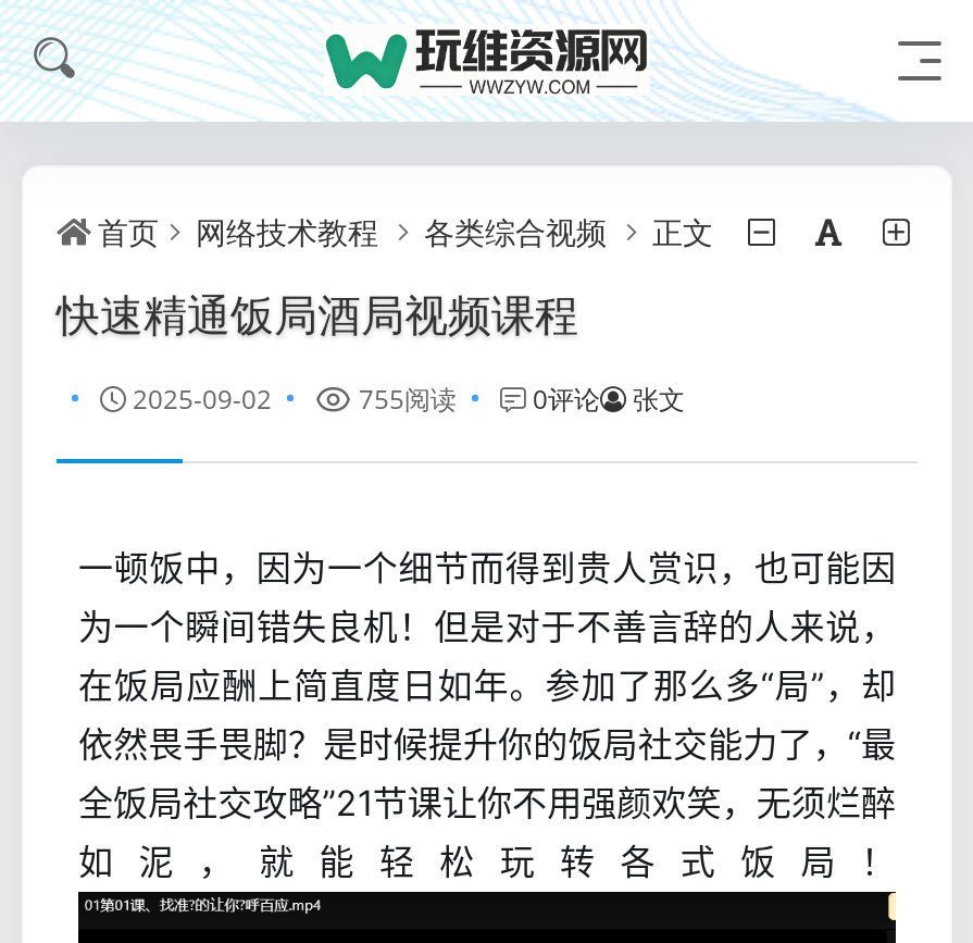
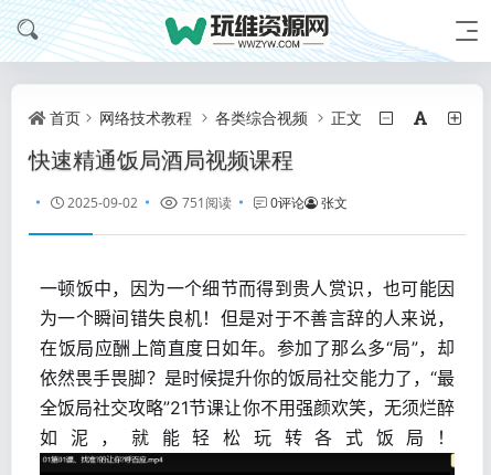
[359,381,457,415] 755阅读 -> [182,193,232,211] 751阅读

